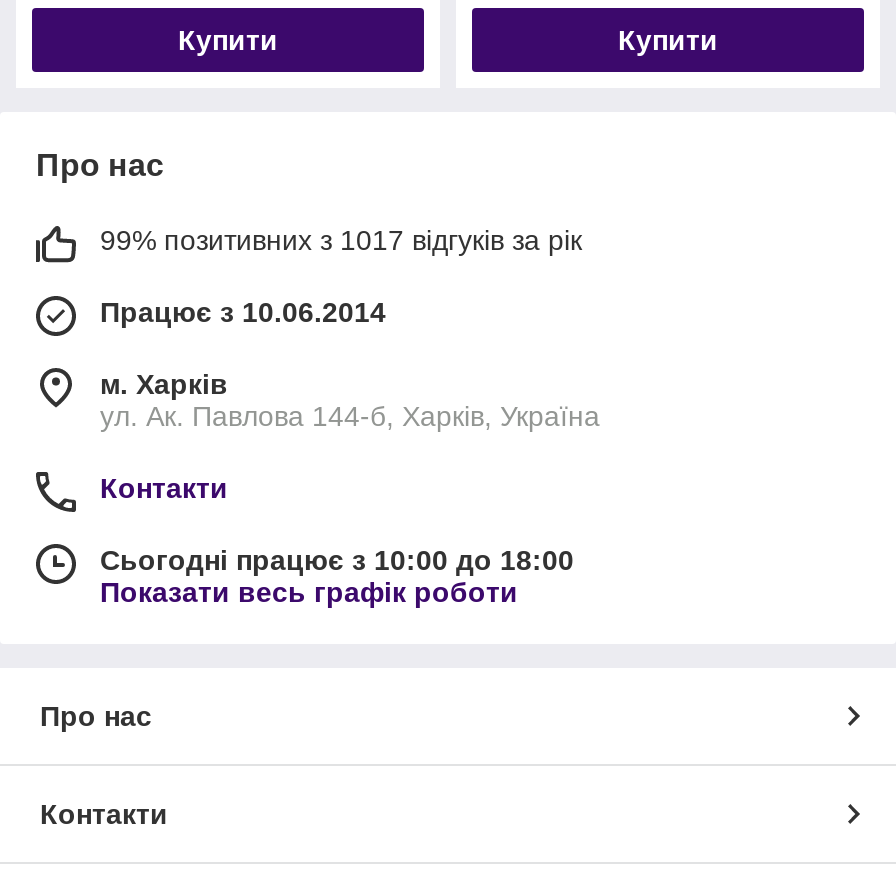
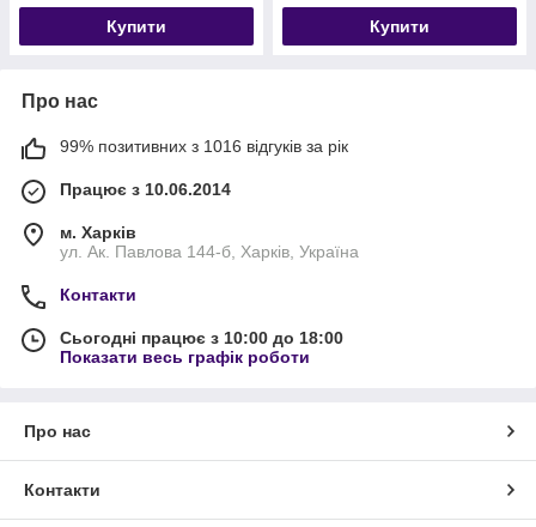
[100,225,582,257] 99% позитивних з 1017 відгуків за рік -> [60,137,348,156] 99% позитивних з 1016 відгуків за рік

